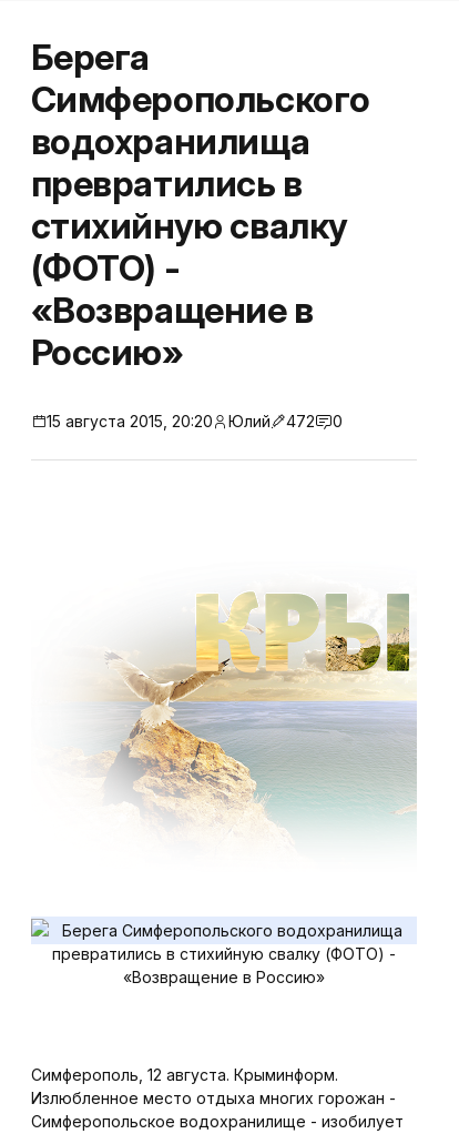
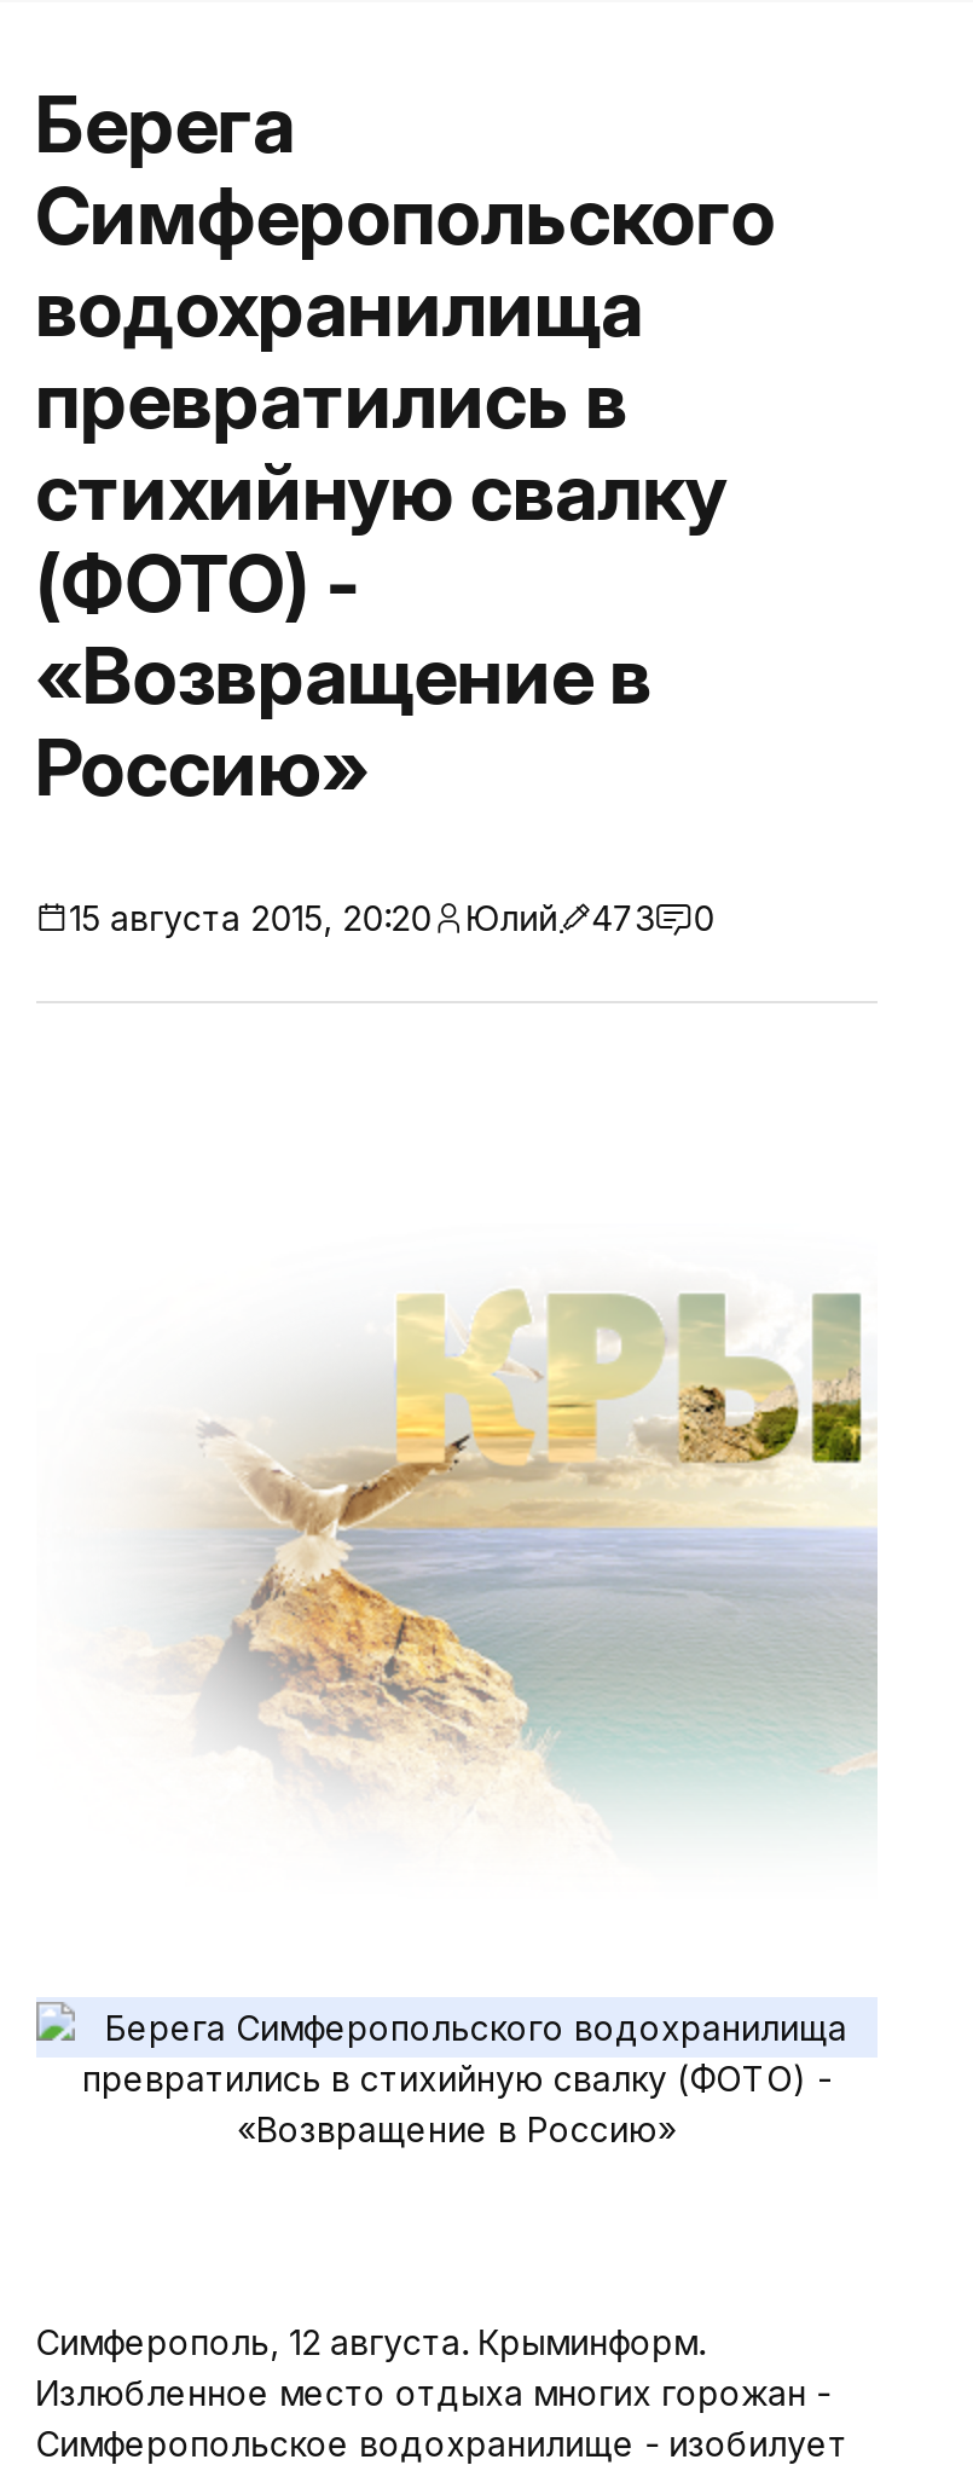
[46,412,342,431] 15 августа 2015, 20:20 Юлий 472 0 -> [69,897,715,938] 15 августа 2015, 20:20 Юлий 473 0

